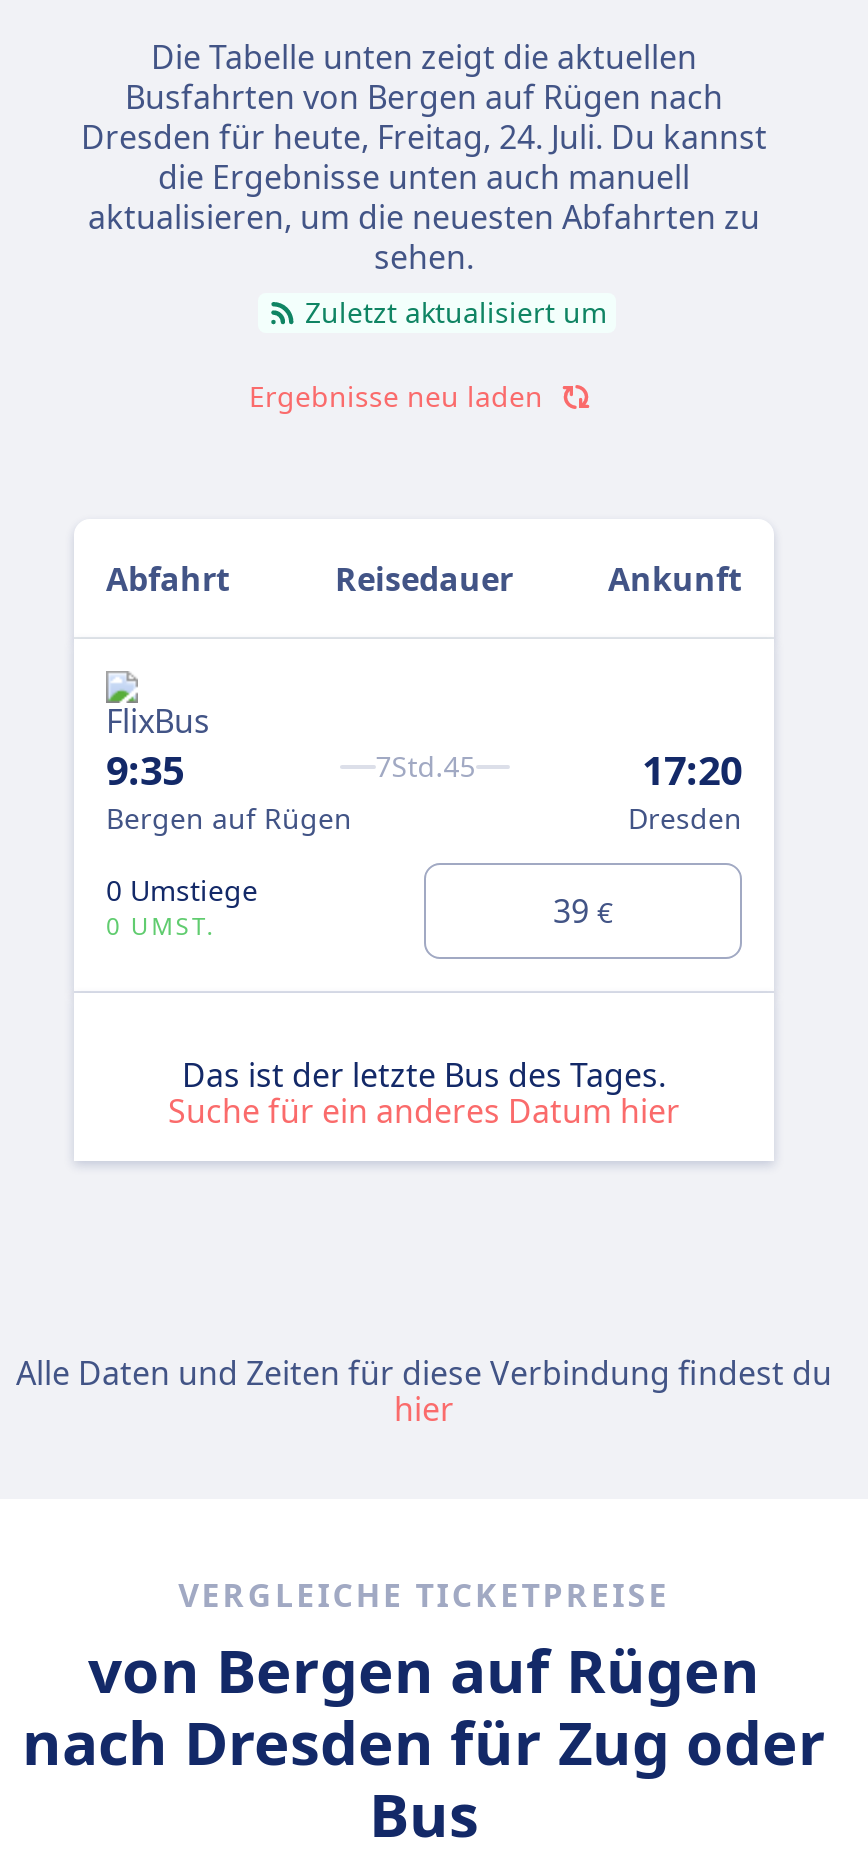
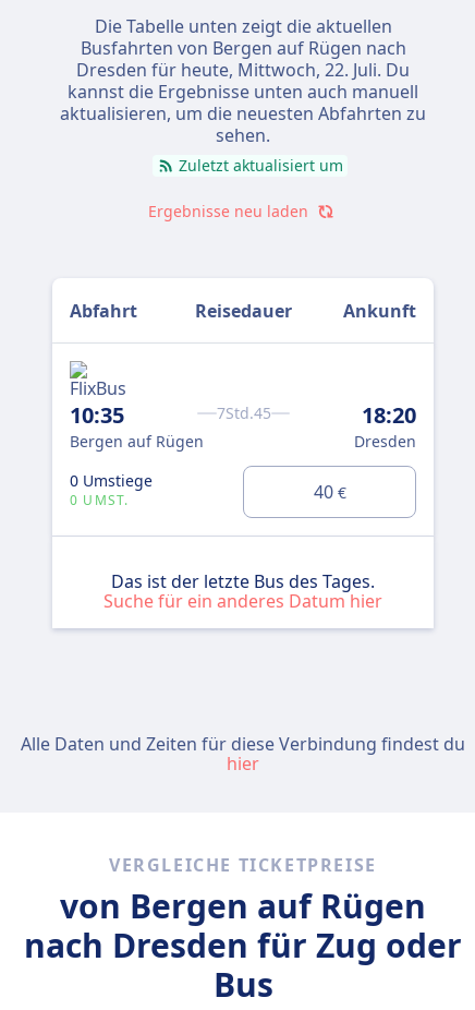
[81,115,767,199] Dresden für heute, Freitag, 24. Juli. Du kannst | die Ergebnisse unten auch manuell -> [68,58,418,104] Dresden für heute, Mittwoch, 22. Juli. Du | kannst die Ergebnisse unten auch manuell
[106,743,184,797] 9:35 -> [70,400,124,430] 10:35
[642,743,742,797] 17:20 -> [362,400,416,430] 18:20
[553,888,613,932] 39 € -> [313,479,346,503] 40 €

